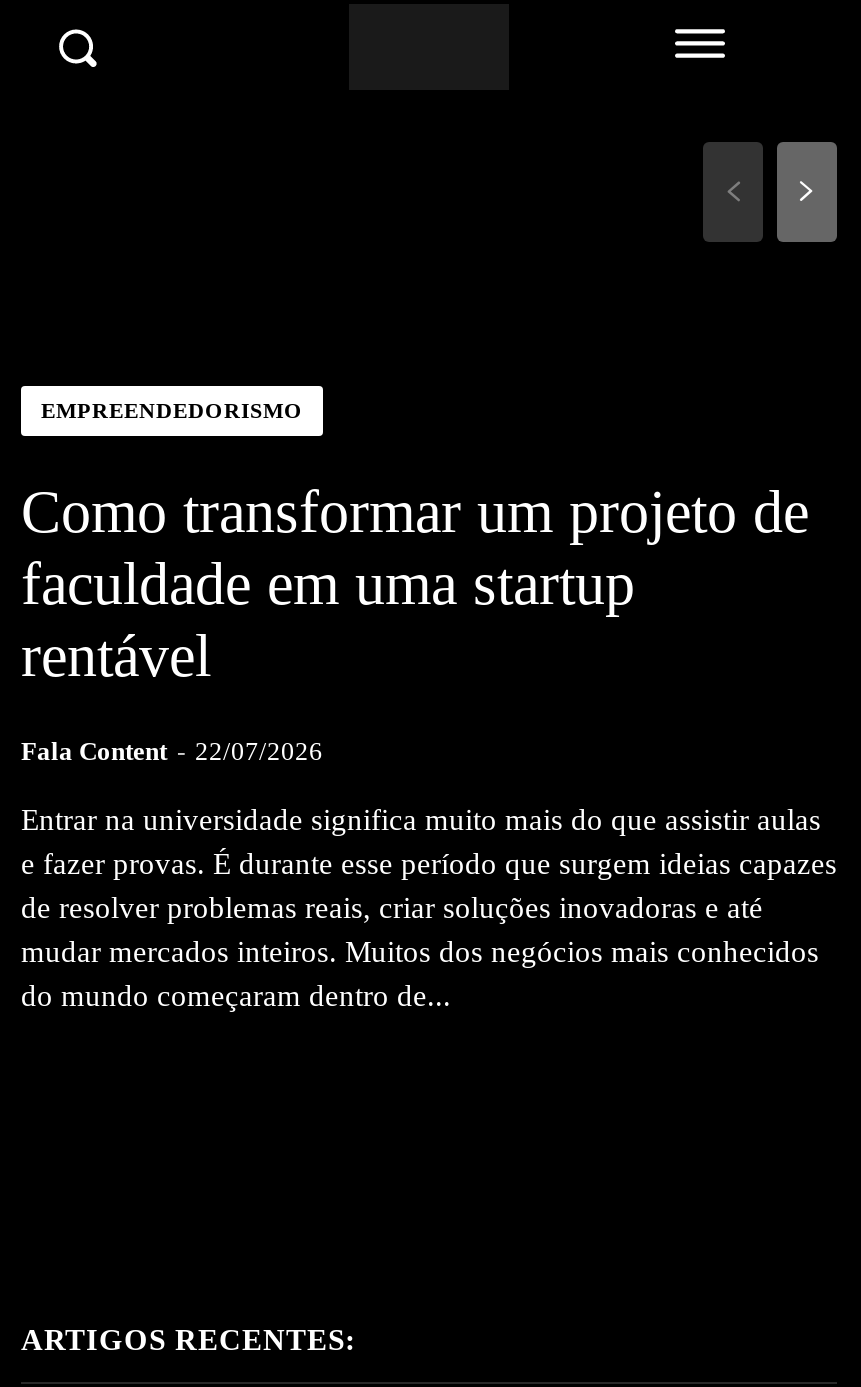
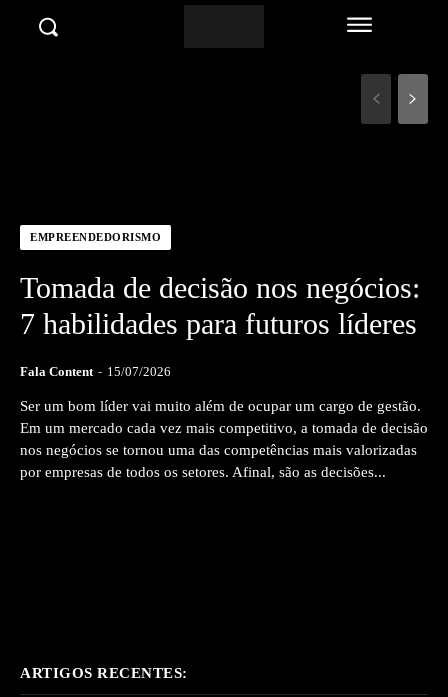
moved [41,398,303,422] -> [30,231,161,243]: EMPREENDEDORISMO
[21,478,809,688] Como transformar um projeto de | faculdade em uma startup | rentável -> [20,271,420,340] Tomada de decisão nos negócios: | 7 habilidades para futuros líderes
[21,736,323,766] Fala Content - 22/07/2026 -> [20,364,171,379] Fala Content - 15/07/2026
[21,804,837,1012] Entrar na universidade significa muito mais do que assistir aulas | e fazer provas. É durante esse período que surgem ideias capazes | de resolver problemas reais, criar soluções inovadoras e até | mudar mercados inteiros. Muitos dos negócios mais conhecidos | do mundo começaram dentro de... -> [20,398,428,480] Ser um bom líder vai muito além de ocupar um cargo de gestão. | Em um mercado cada vez mais competitivo, a tomada de decisão | nos negócios se tornou uma das competências mais valorizadas | por empresas de todos os setores. Afinal, são as decisões...

